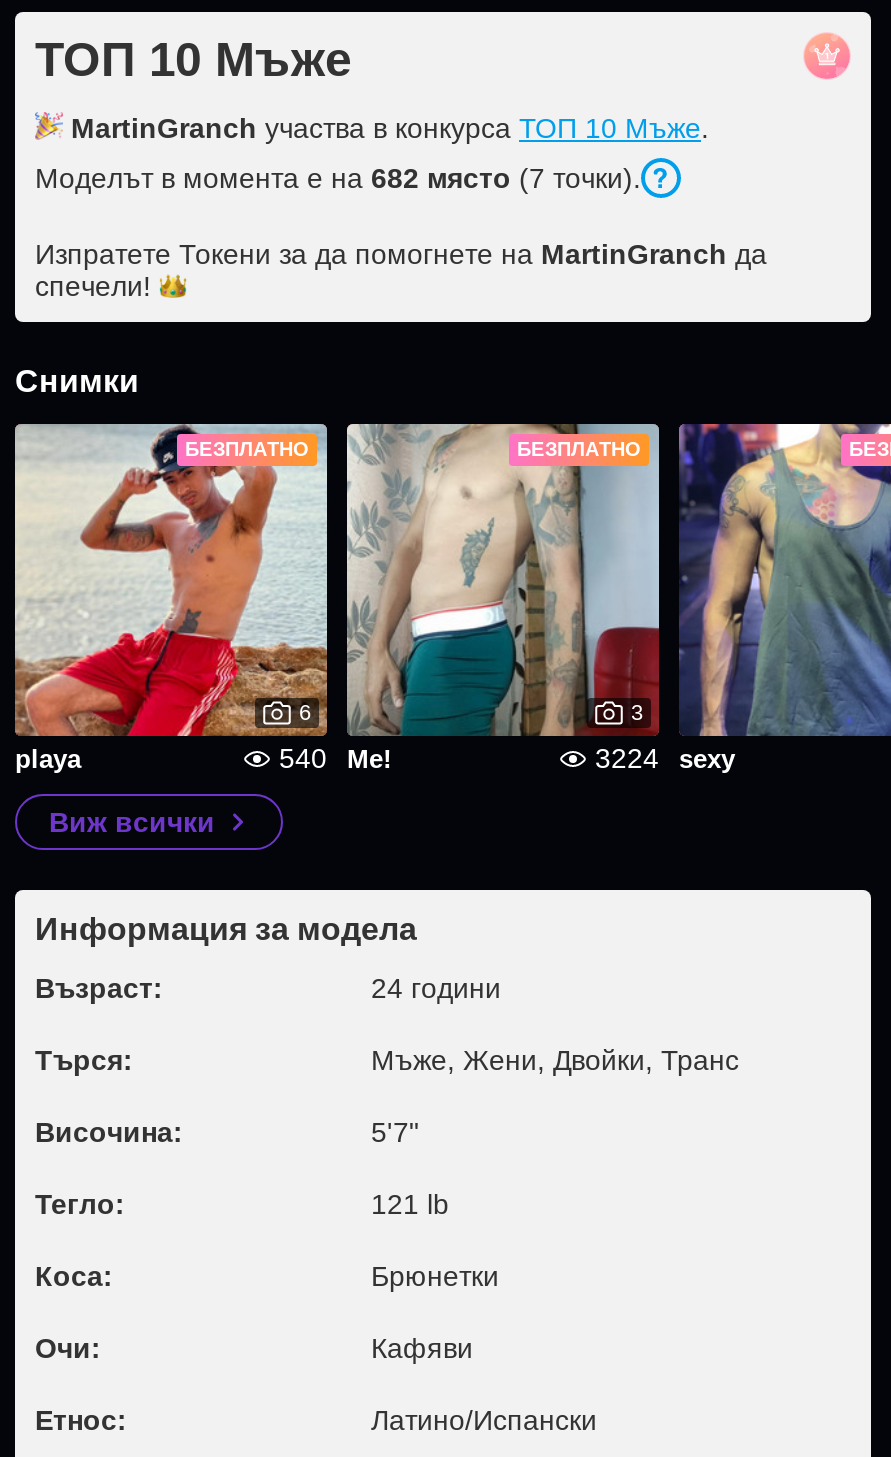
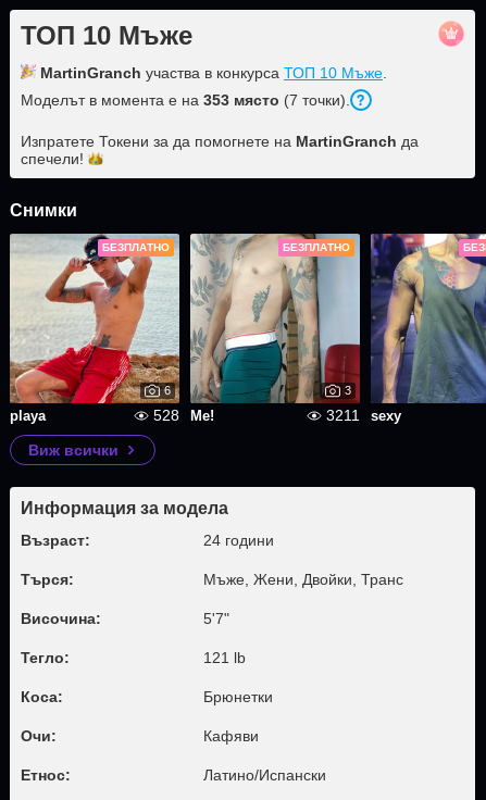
[35,162,641,194] Моделът в момента е на 682 място (7 точки). -> [21,91,350,109] Моделът в момента е на 353 място (7 точки).
[279,742,391,774] 540 Me! -> [153,407,214,424] 528 Me!
[595,742,735,774] 3224 sexy -> [326,407,401,424] 3211 sexy

